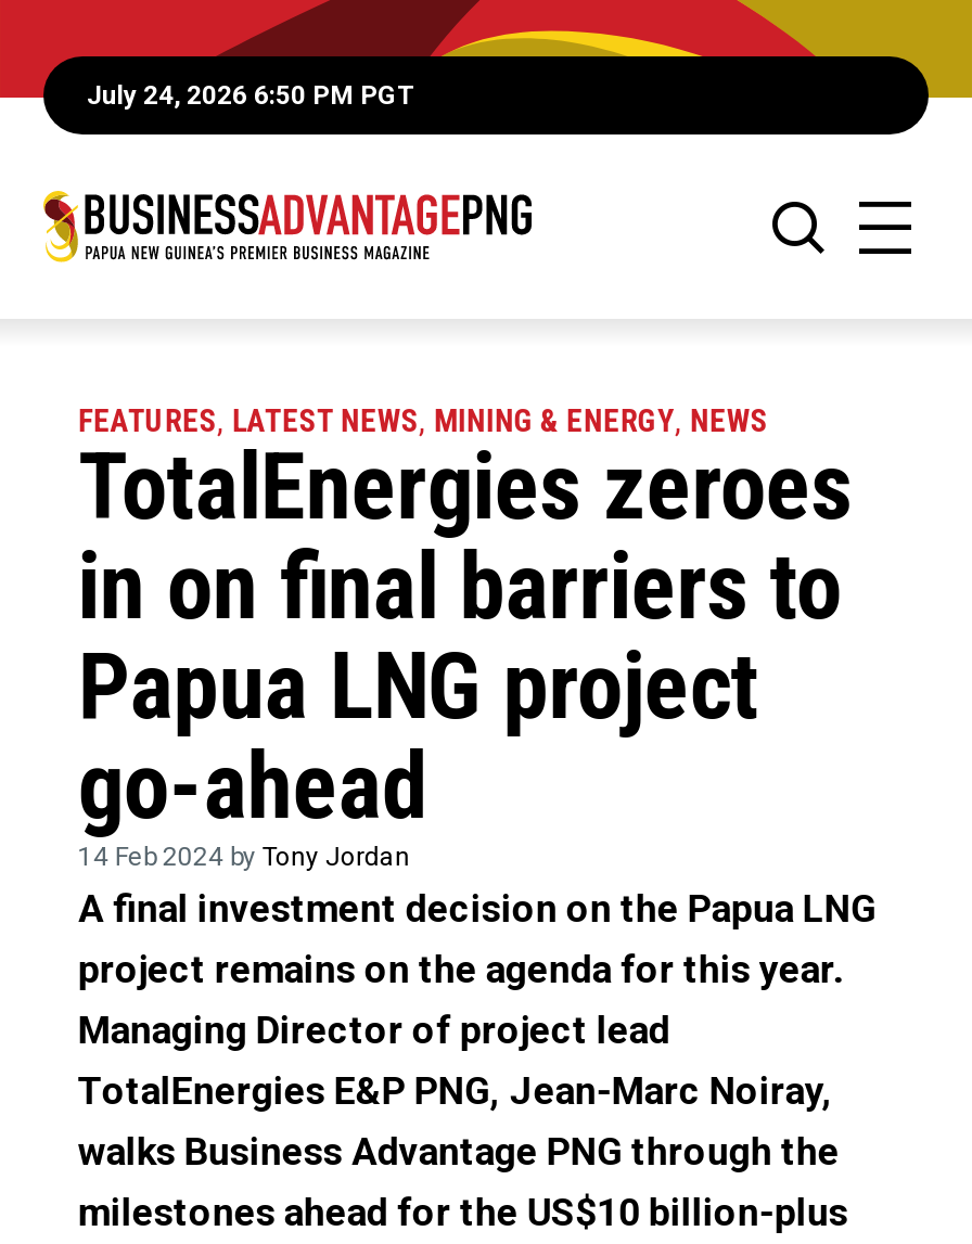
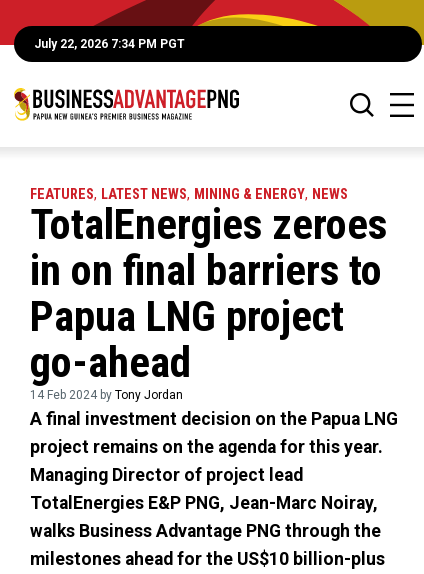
[87,80,414,111] July 24, 2026 6:50 PM PGT -> [34,37,185,51] July 22, 2026 7:34 PM PGT

